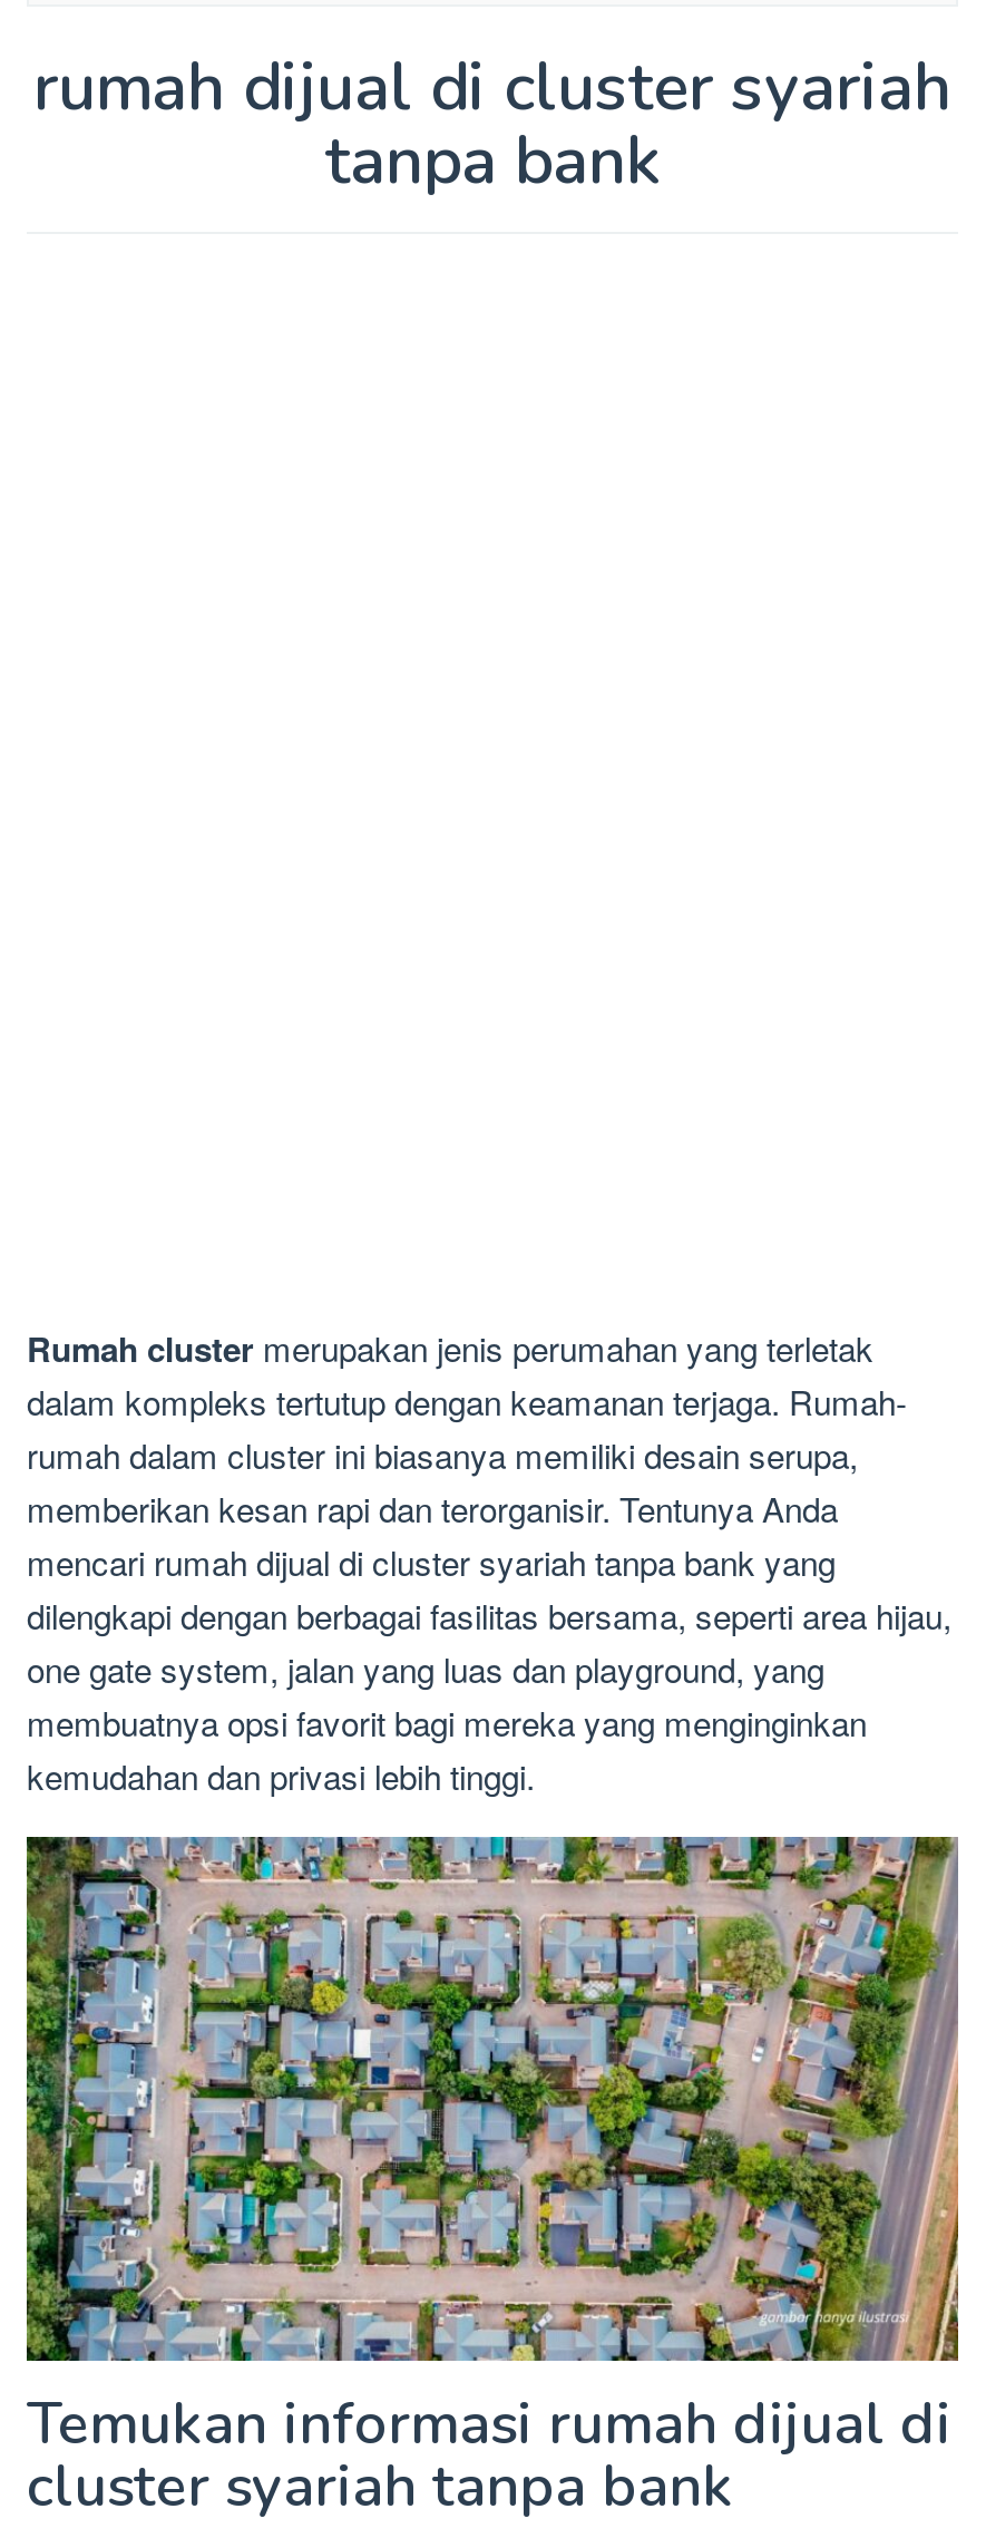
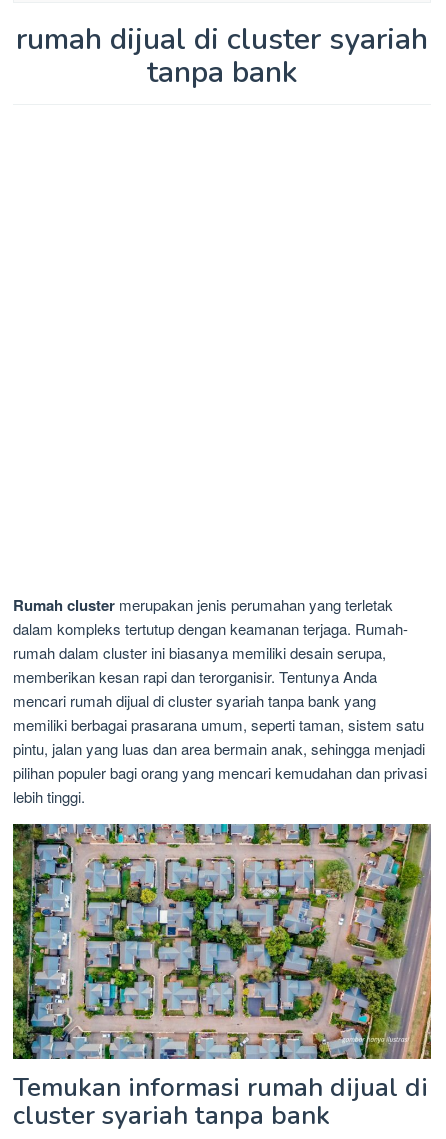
[27,1592,951,1799] dilengkapi dengan berbagai fasilitas bersama, seperti area hijau, | one gate system, jalan yang luas dan playground, yang | membuatnya opsi favorit bagi mereka yang menginginkan | kemudahan dan privasi lebih tinggi. -> [13,714,427,807] memiliki berbagai prasarana umum, seperti taman, sistem satu | pintu, jalan yang luas dan area bermain anak, sehingga menjadi | pilihan populer bagi orang yang mencari kemudahan dan privasi | lebih tinggi.

